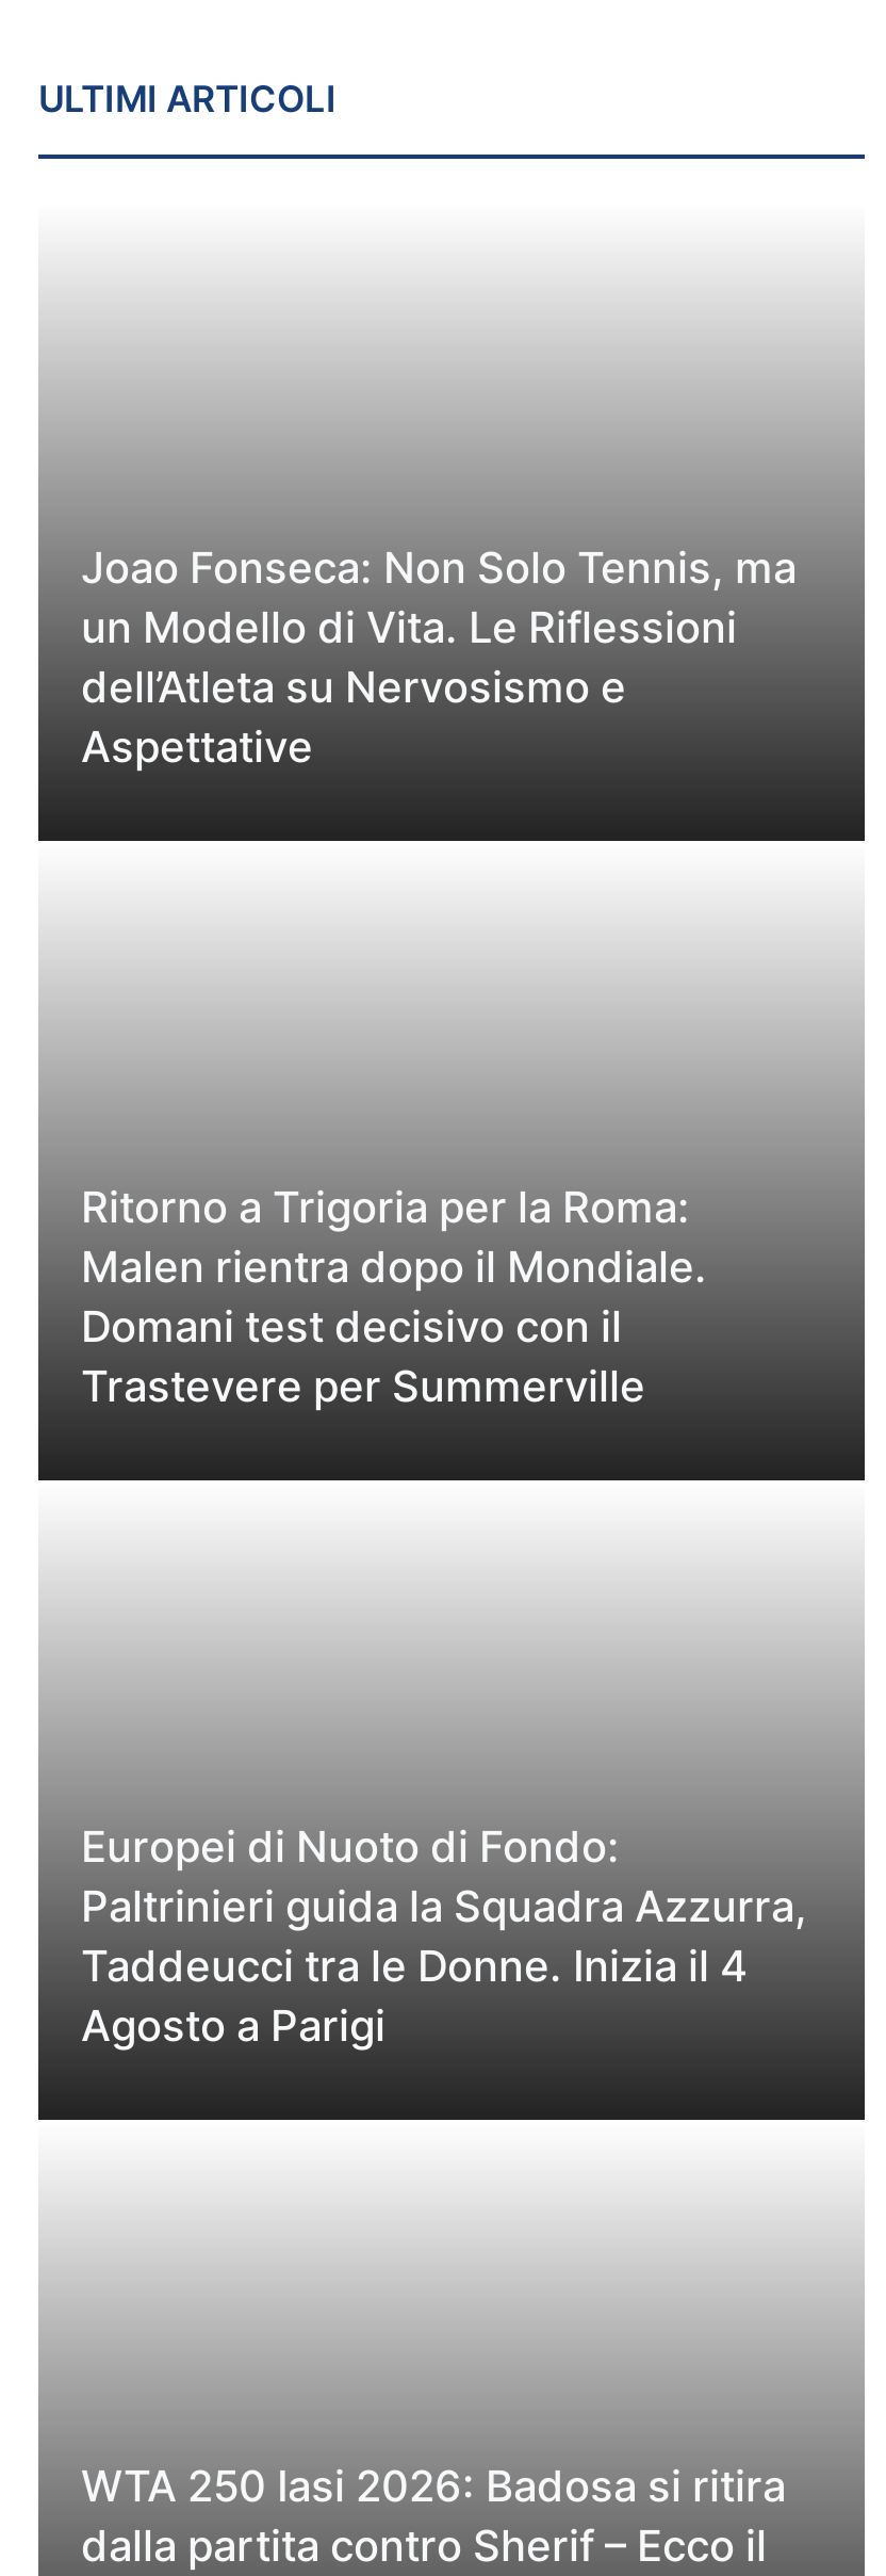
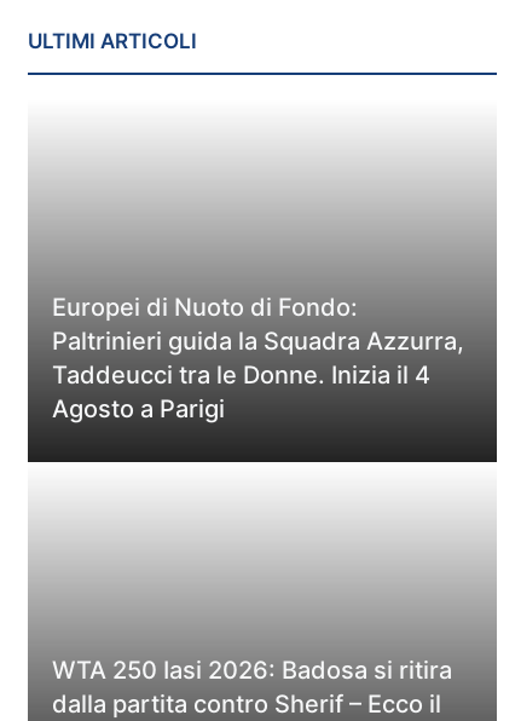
[81,542,797,773] Joao Fonseca: Non Solo Tennis, ma | un Modello di Vita. Le Riflessioni | dell’Atleta su Nervosismo e | Aspettative -> none
[81,1182,707,1412] Ritorno a Trigoria per la Roma: | Malen rientra dopo il Mondiale. | Domani test decisivo con il | Trastevere per Summerville -> none

